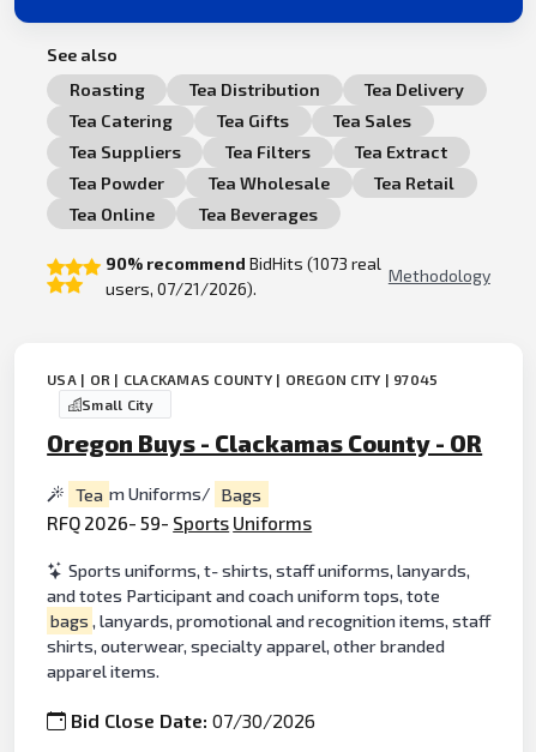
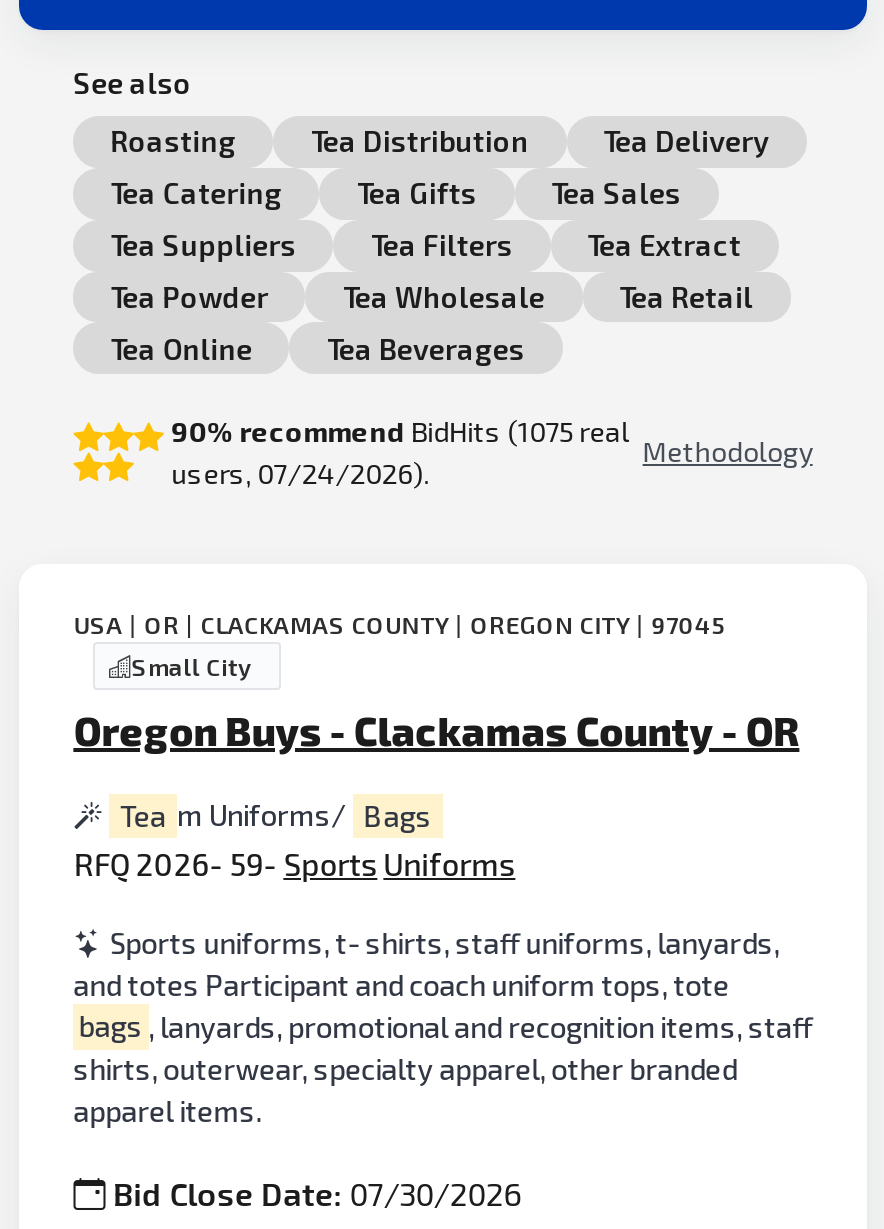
[106,253,382,273] 90% recommend BidHits (1073 real -> [171,414,629,448] 90% recommend BidHits (1075 real
[106,278,257,299] users, 07/21/2026). -> [171,456,429,490] users, 07/24/2026).

